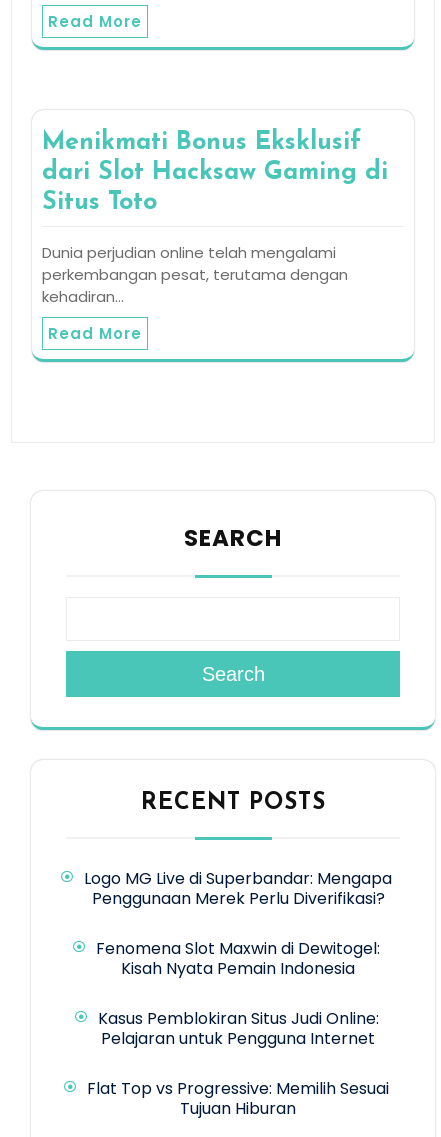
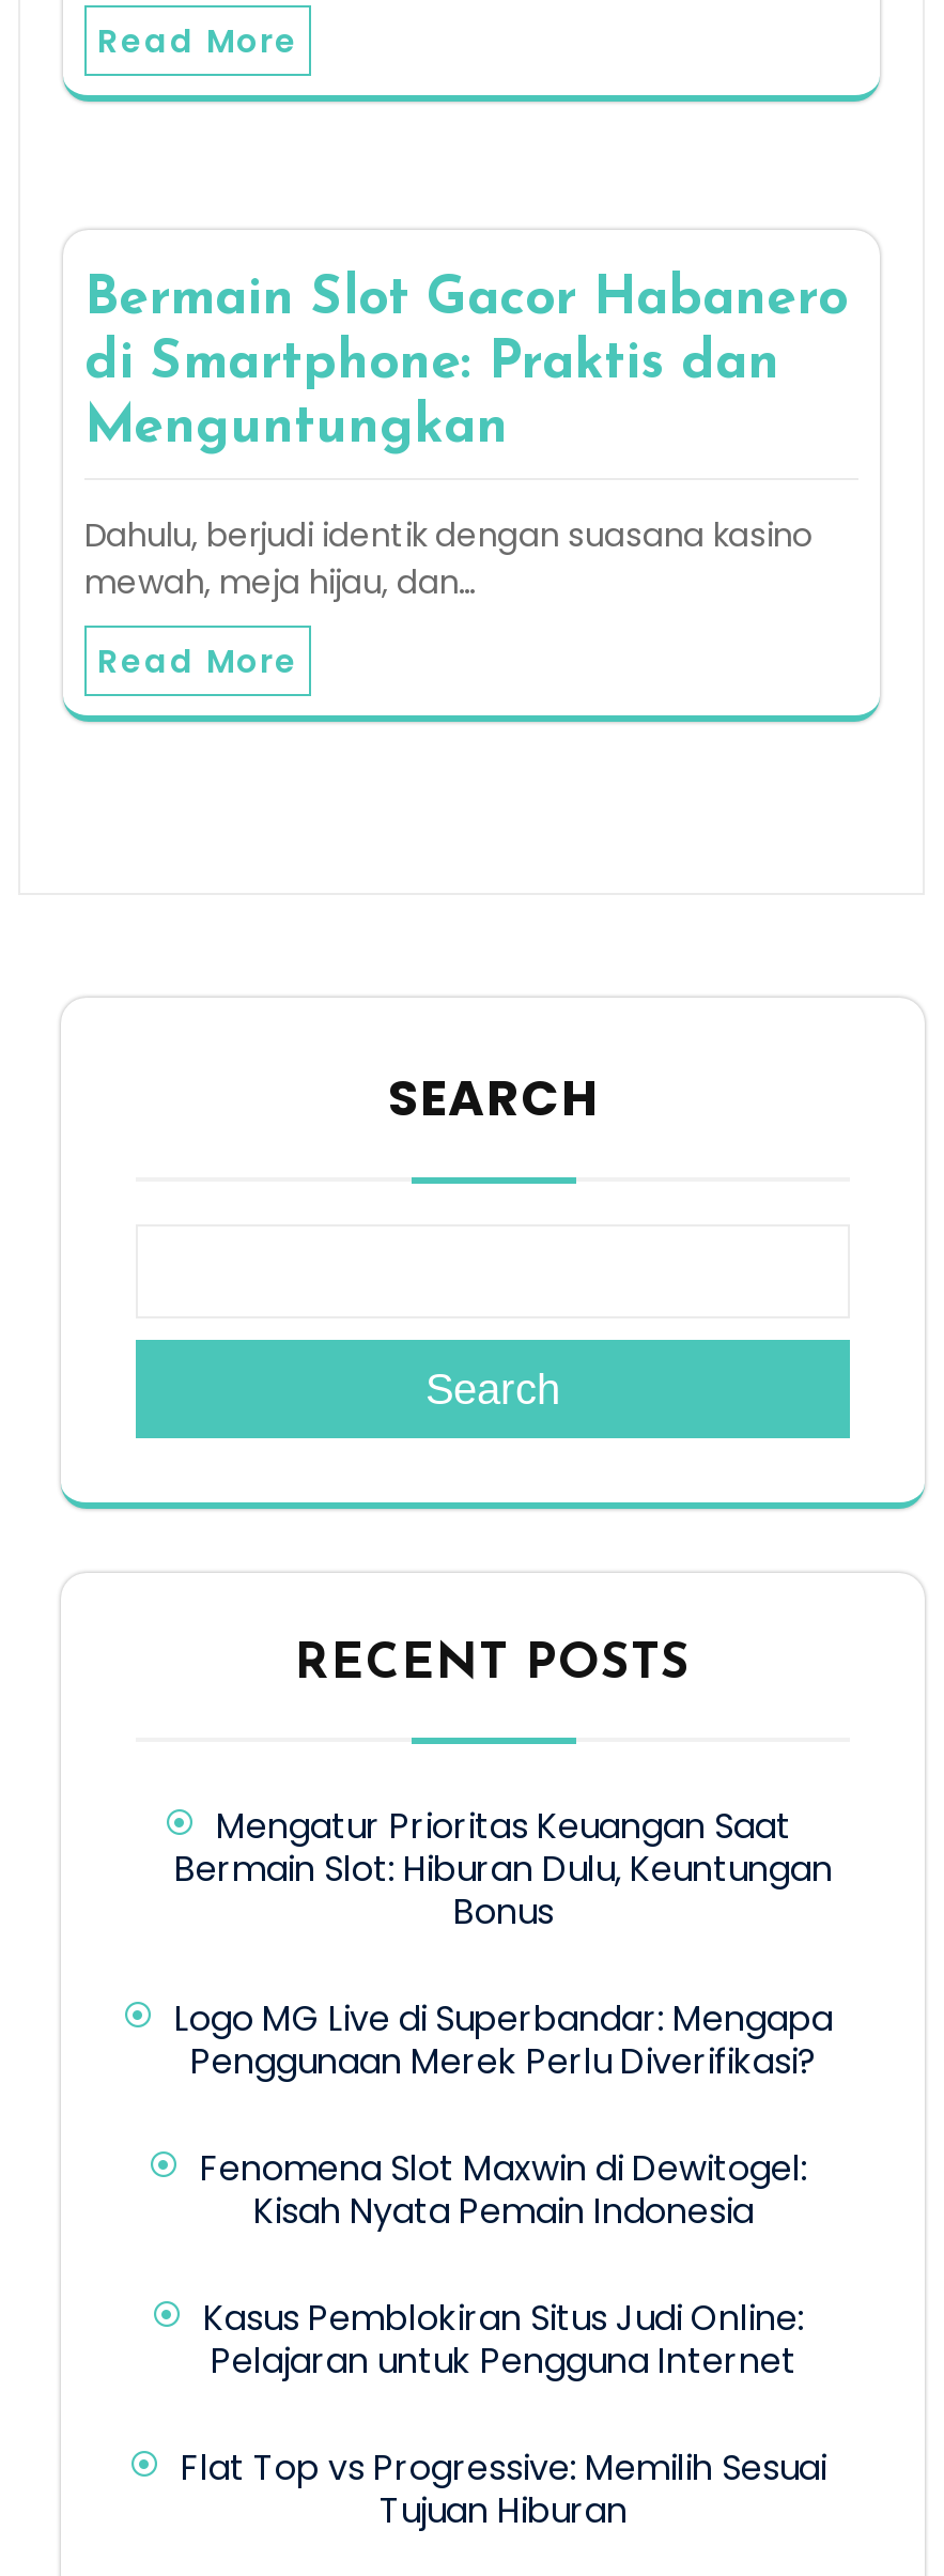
[42,130,388,215] Menikmati Bonus Eksklusif | dari Slot Hacksaw Gaming di | Situs Toto -> [84,272,848,454] Bermain Slot Gacor Habanero | di Smartphone: Praktis dan | Menguntungkan
[42,242,348,307] Dunia perjudian online telah mengalami | perkembangan pesat, terutama dengan | kehadiran… -> [84,512,814,604] Dahulu, berjudi identik dengan suasana kasino | mewah, meja hijau, dan…
moved [48,323,325,815] -> [97,638,691,1690]: Read More | SEARCH | Search | RECENT POSTS
none -> [174,1801,833,1936] Mengatur Prioritas Keuangan Saat | Bermain Slot: Hiburan Dulu, Keuntungan | Bonus

